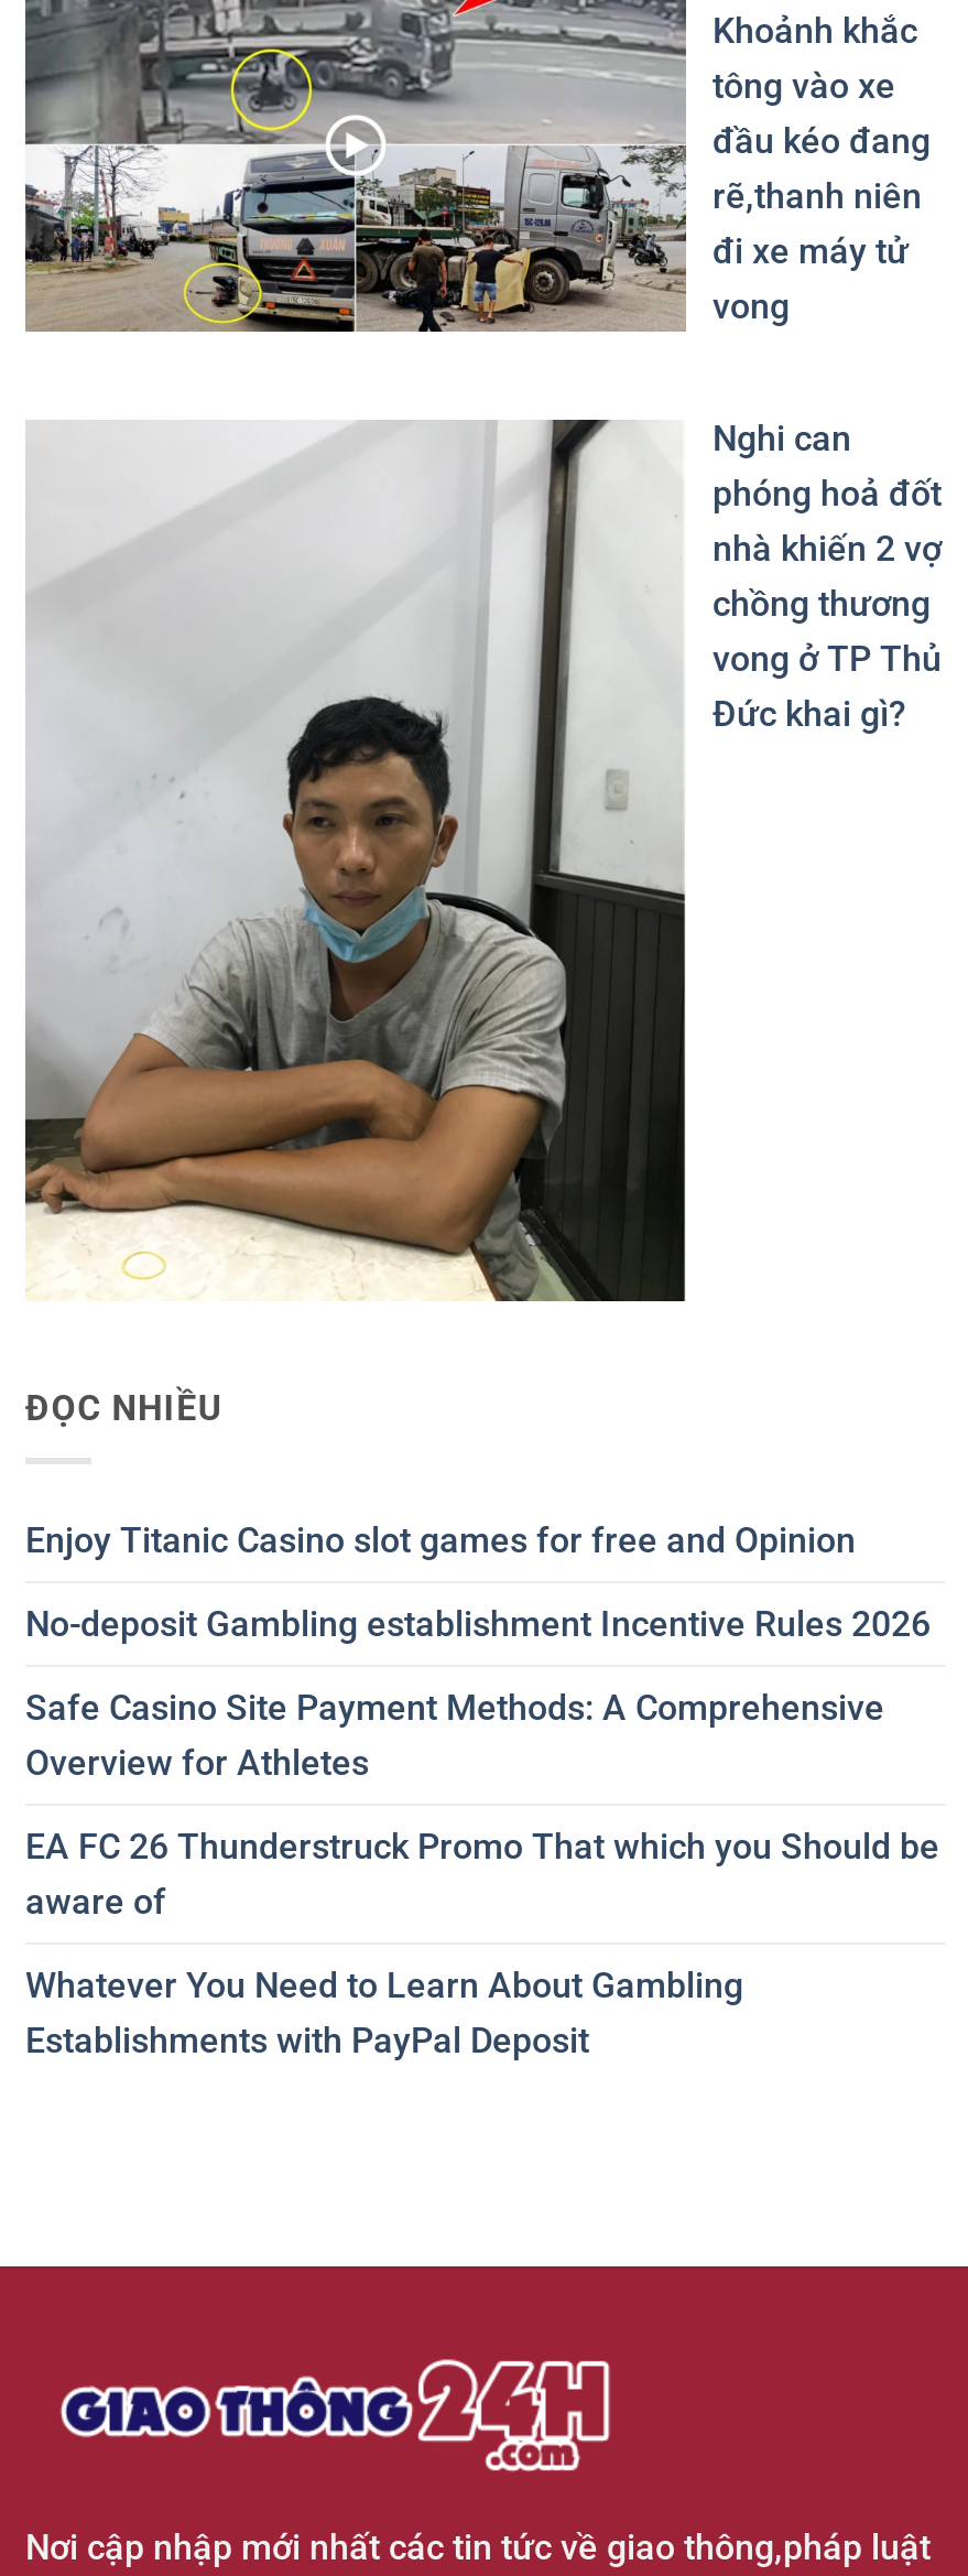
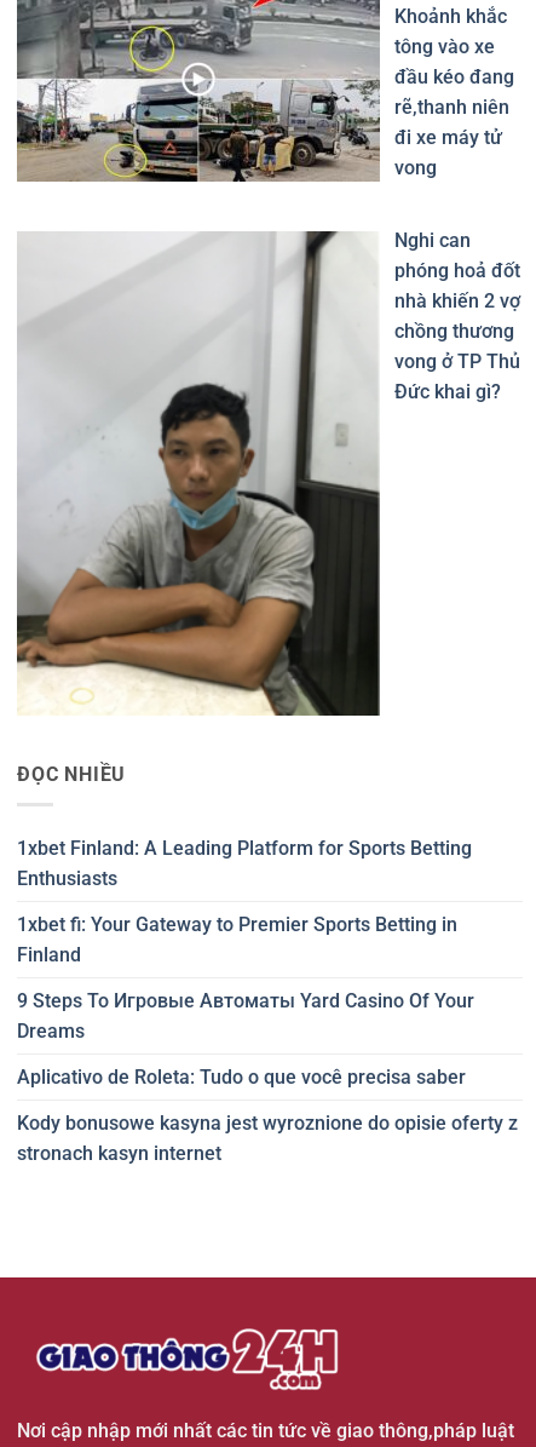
[25,1519,856,1561] Enjoy Titanic Casino slot games for free and Opinion -> [17,836,472,890] 1xbet Finland: A Leading Platform for Sports Betting | Enthusiasts
[25,1603,931,1645] No-deposit Gambling establishment Incentive Rules 2026 -> [17,913,457,966] 1xbet fi: Your Gateway to Premier Sports Betting in | Finland
[25,1687,884,1784] Safe Casino Site Payment Methods: A Comprehensive | Overview for Athletes -> [17,989,474,1042] 9 Steps To Игровые Автоматы Yard Casino Of Your | Dreams
[25,1825,939,1922] EA FC 26 Thunderstruck Promo That which you Should be | aware of -> [17,1065,466,1088] Aplicativo de Roleta: Tudo o que você precisa saber
[25,1964,743,2061] Whatever You Need to Learn About Gambling | Establishments with PayPal Deposit -> [17,1111,518,1164] Kody bonusowe kasyna jest wyroznione do opisie oferty z | stronach kasyn internet

